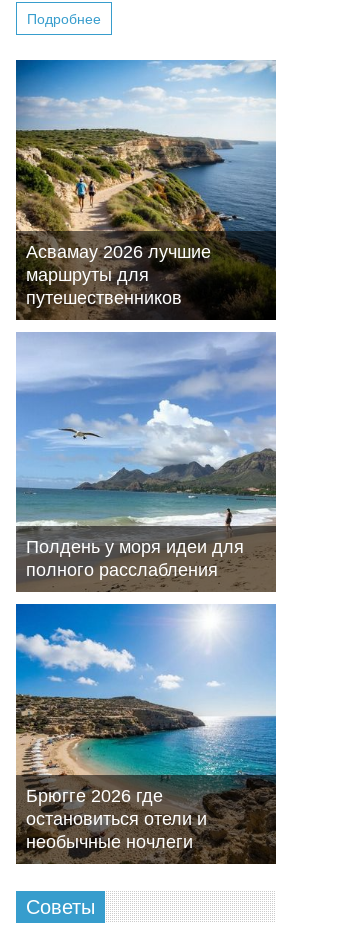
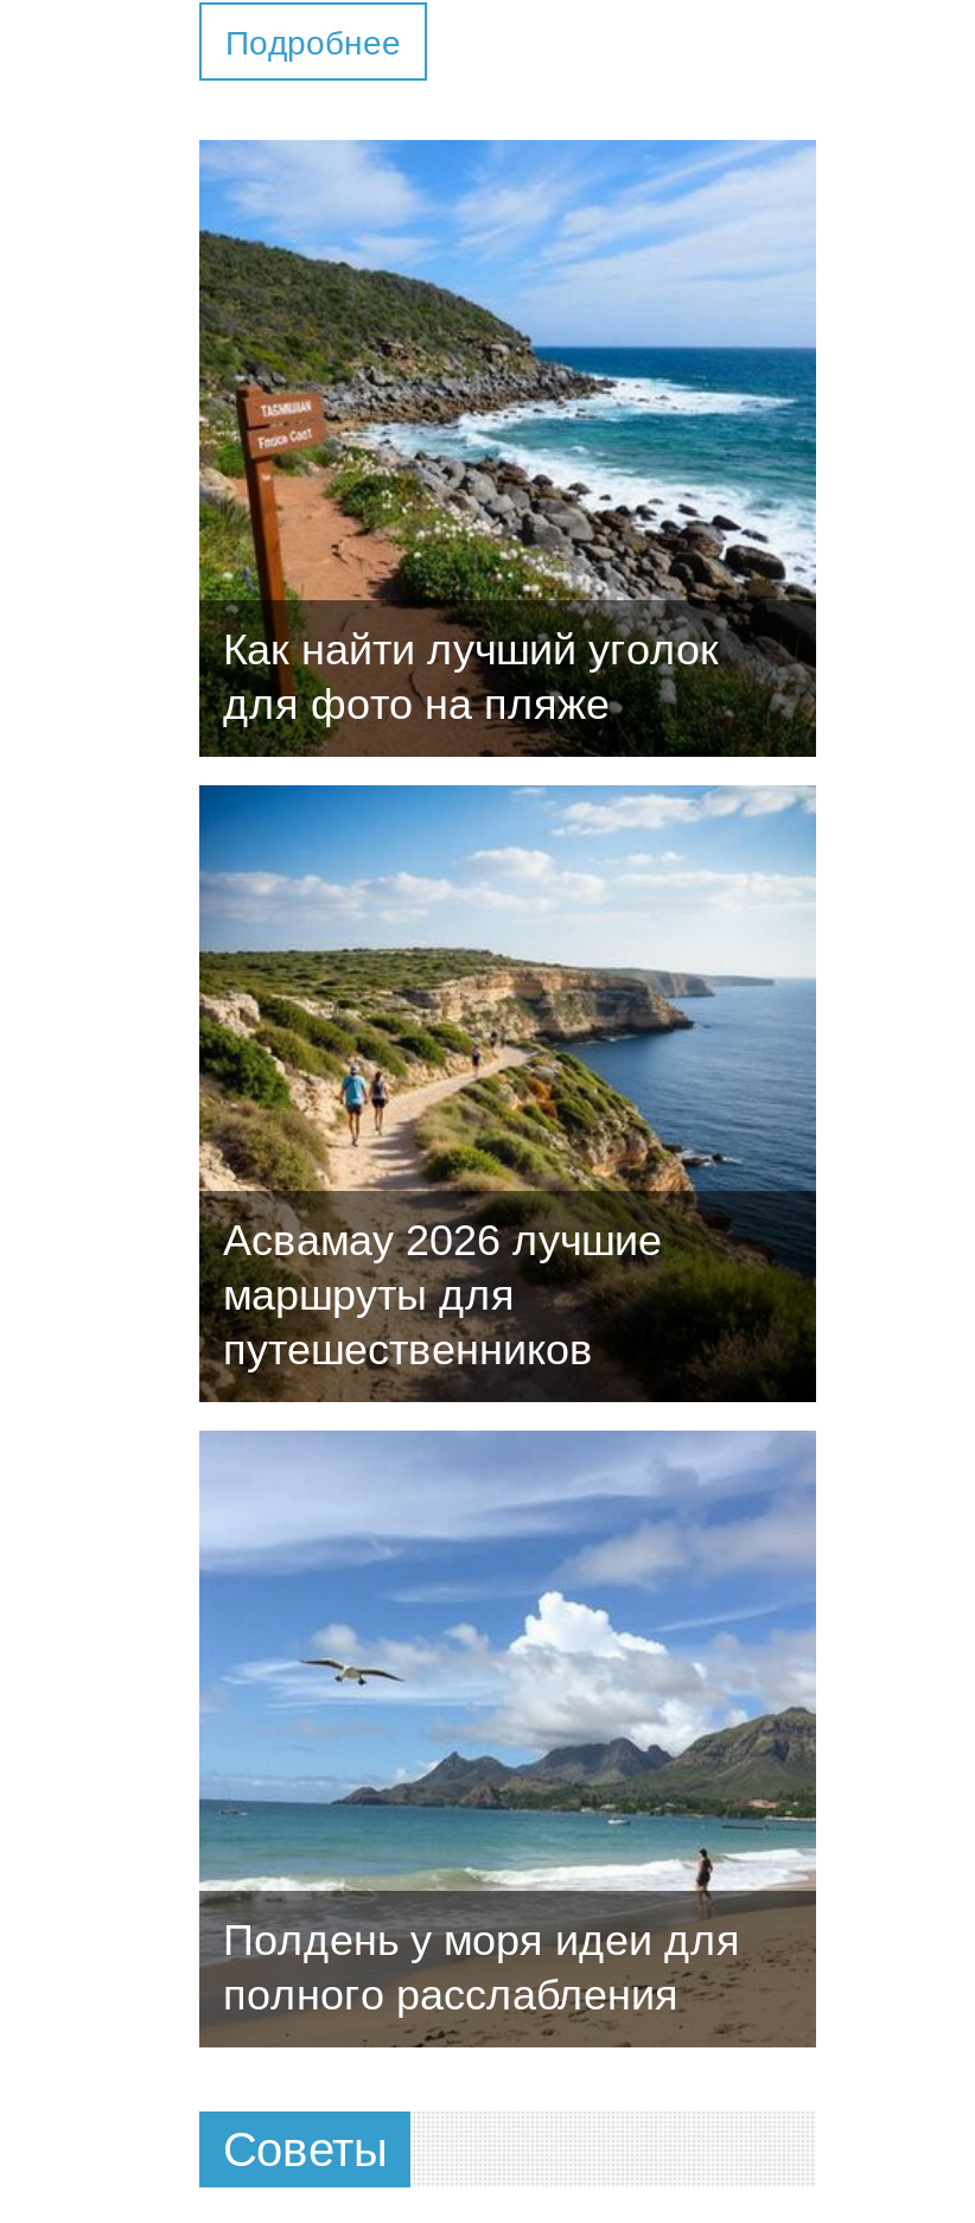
none -> [197,140,816,757] [image] | Как найти лучший уголок | для фото на пляже
moved [14,59,277,580] -> [195,783,818,2018]: [image] | Асвамау 2026 лучшие | маршруты для | путешественников | Полдень у моря идеи для | полного расслабления
[15,604,277,863] [image] | Брюгге 2026 где | остановиться отели и | необычные ночлеги -> none

